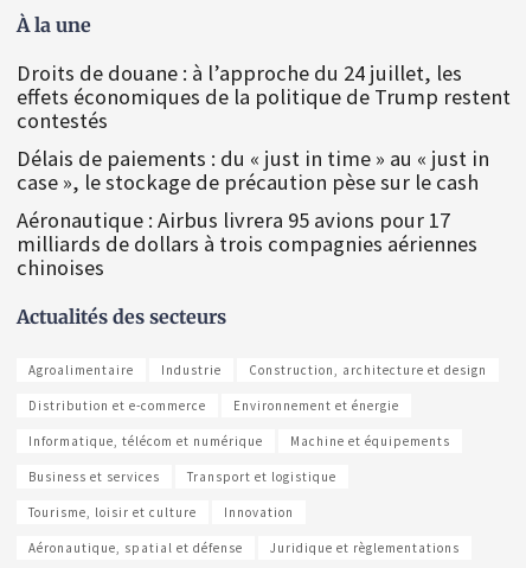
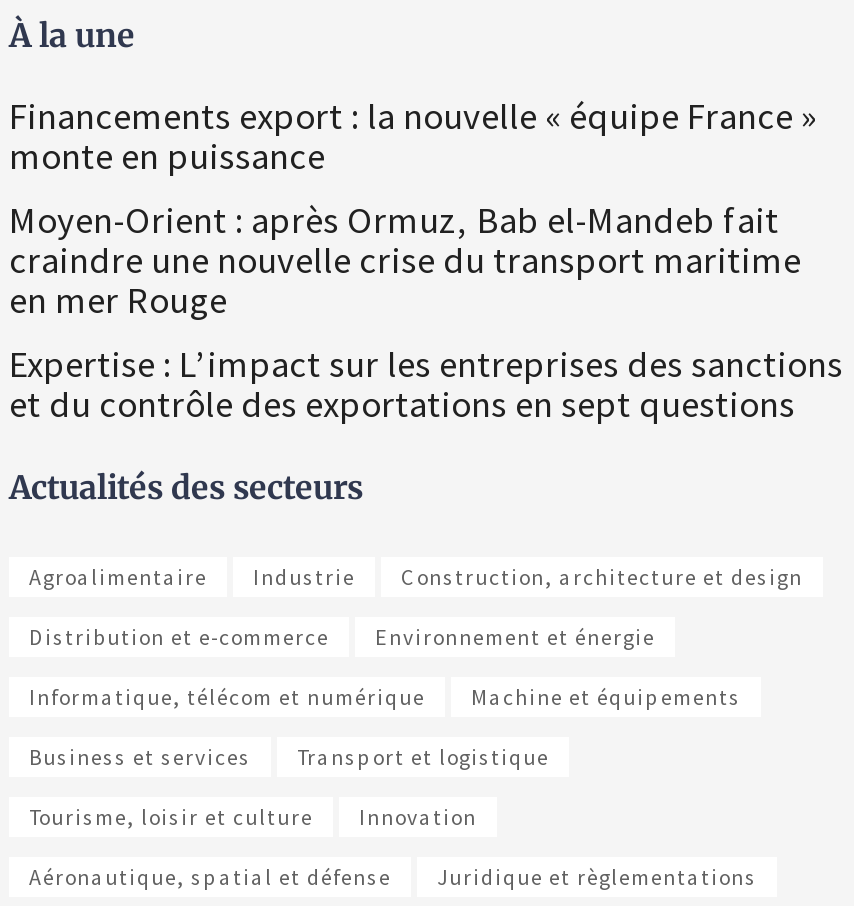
[17,60,511,282] Droits de douane : à l’approche du 24 juillet, les | effets économiques de la politique de Trump restent | contestés | Délais de paiements : du « just in time » au « just in | case », le stockage de précaution pèse sur le cash | Aéronautique : Airbus livrera 95 avions pour 17 | milliards de dollars à trois compagnies aériennes | chinoises -> [9,94,843,428] Financements export : la nouvelle « équipe France » | monte en puissance | Moyen-Orient : après Ormuz, Bab el-Mandeb fait | craindre une nouvelle crise du transport maritime | en mer Rouge | Expertise : L’impact sur les entreprises des sanctions | et du contrôle des exportations en sept questions

